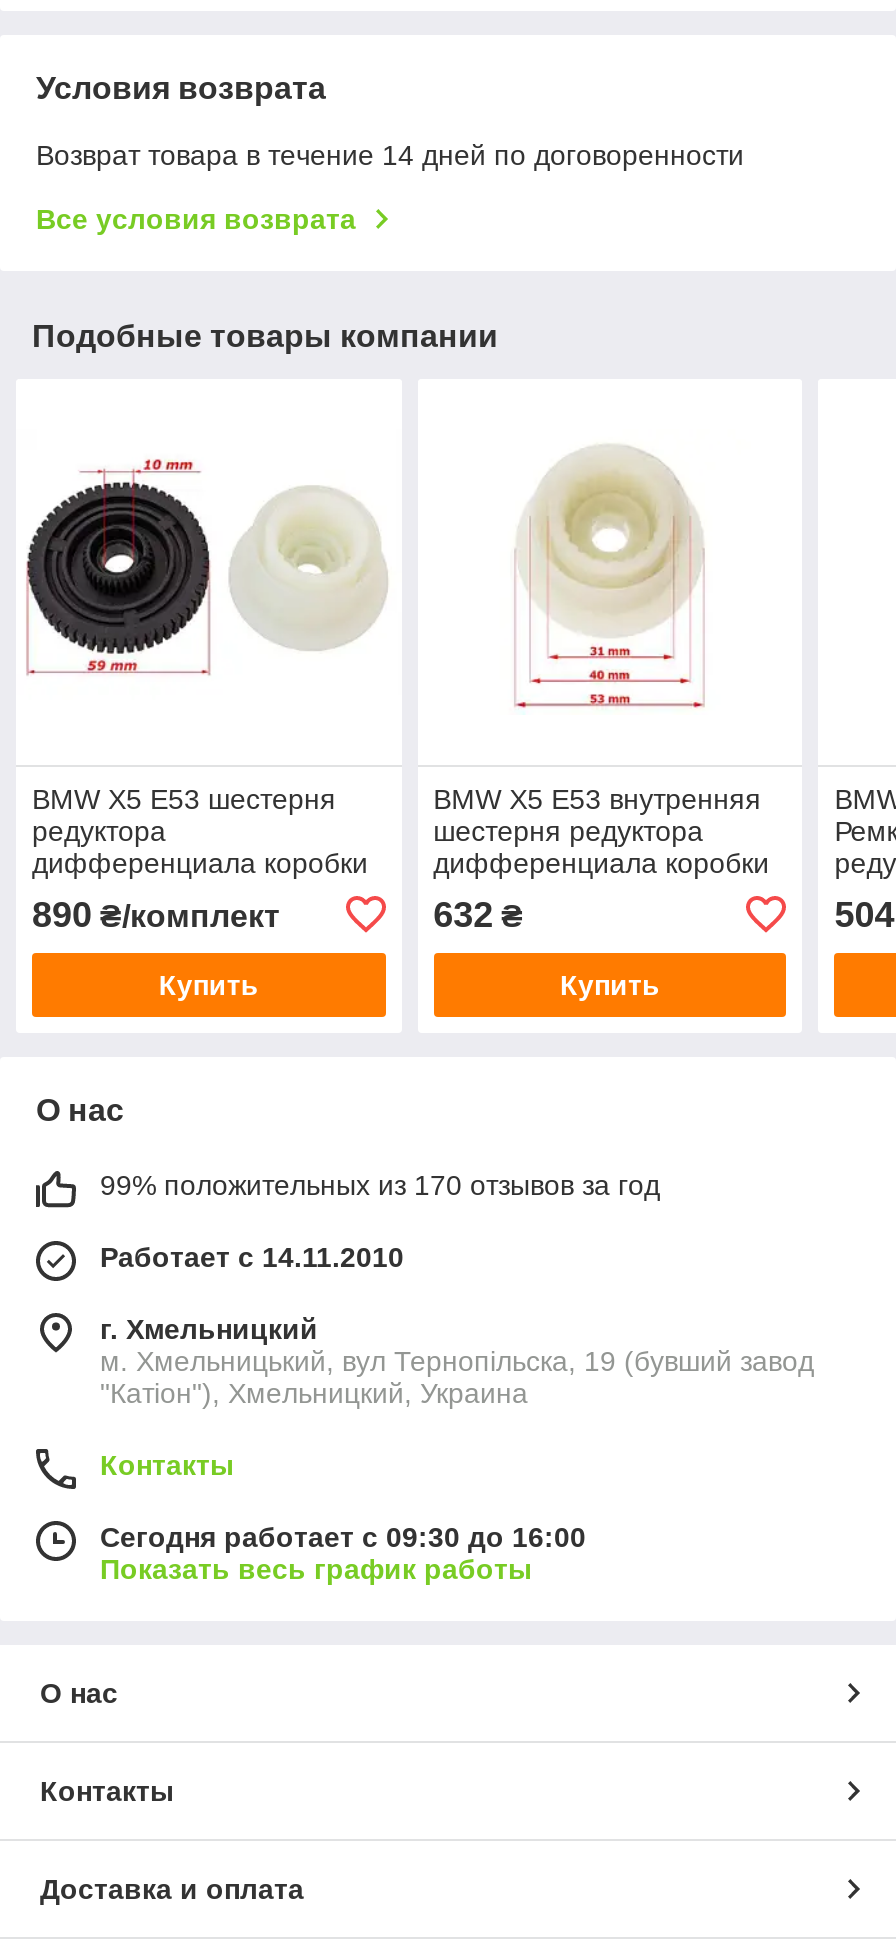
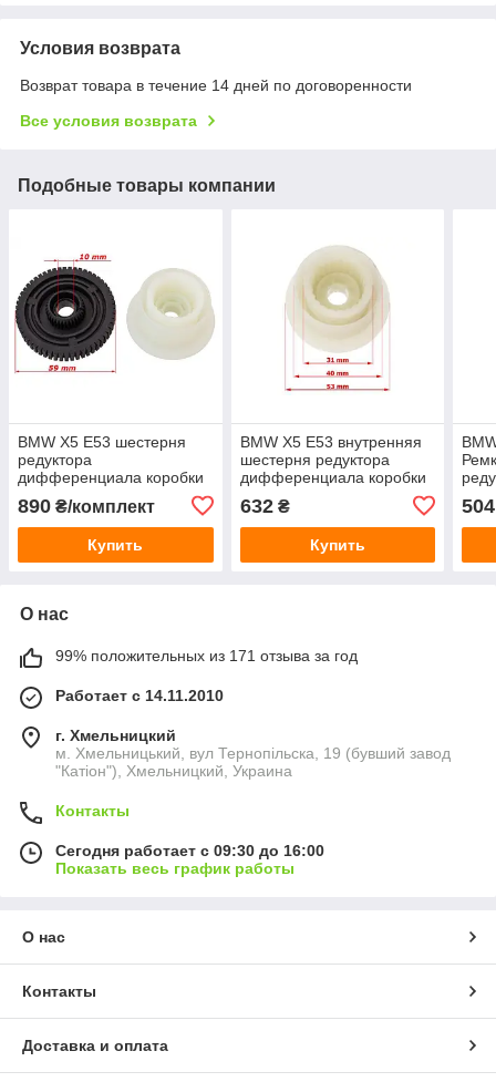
[100,1169,660,1201] 99% положительных из 170 отзывов за год -> [55,647,358,664] 99% положительных из 171 отзыва за год

